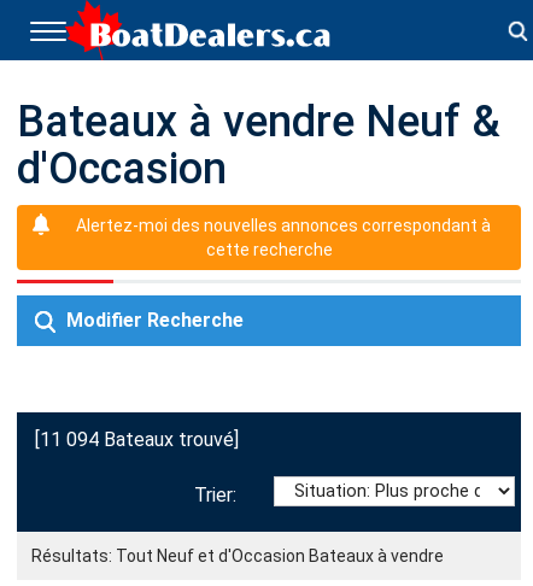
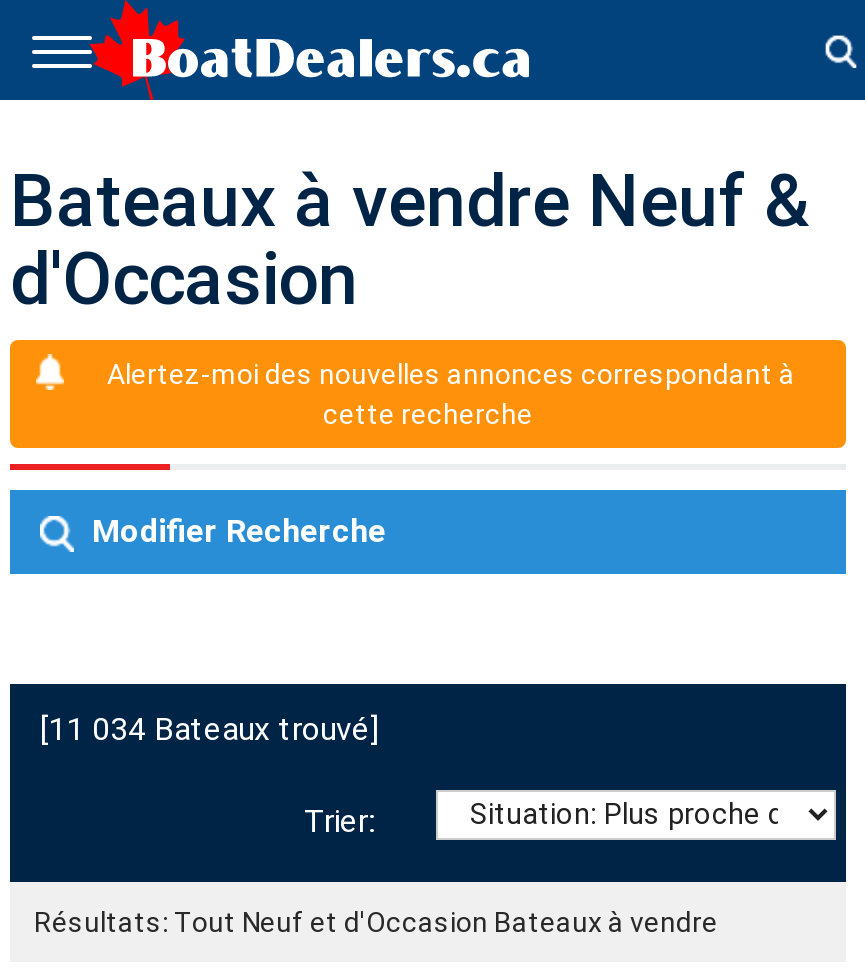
[35,428,239,451] [11 094 Bateaux trouvé] -> [40,710,378,748] [11 034 Bateaux trouvé]

